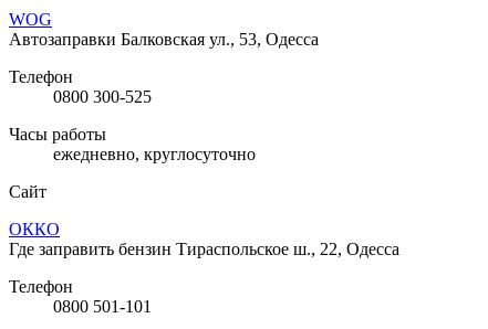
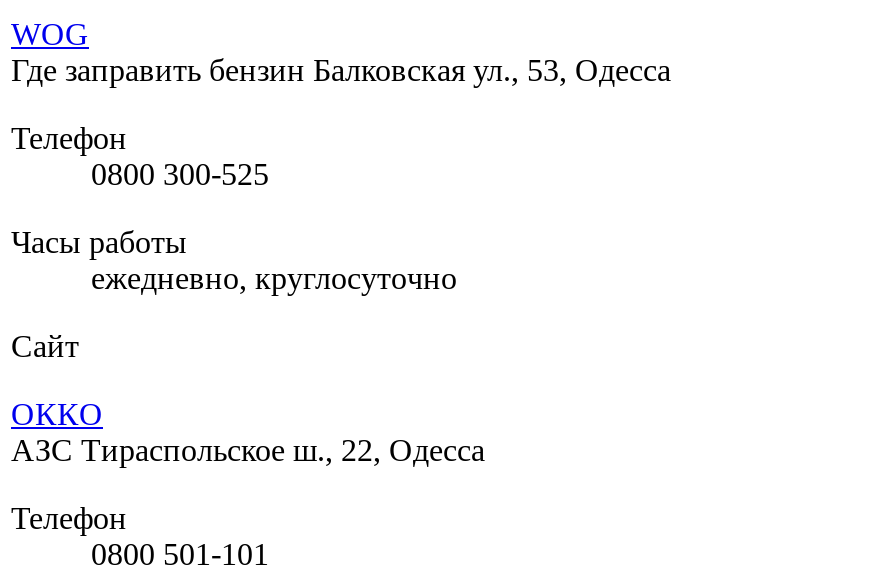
[9,30,319,48] Автозаправки Балковская ул., 53, Одесса -> [11,53,671,87] Где заправить бензин Балковская ул., 53, Одесса
[9,239,399,258] Где заправить бензин Тираспольское ш., 22, Одесса -> [11,433,485,467] АЗС Тираспольское ш., 22, Одесса

